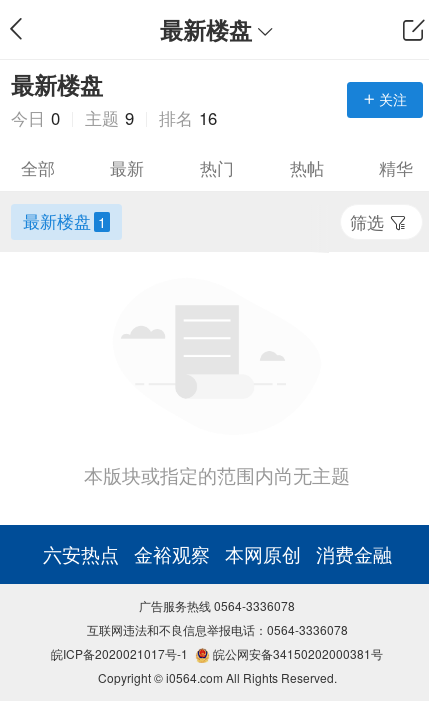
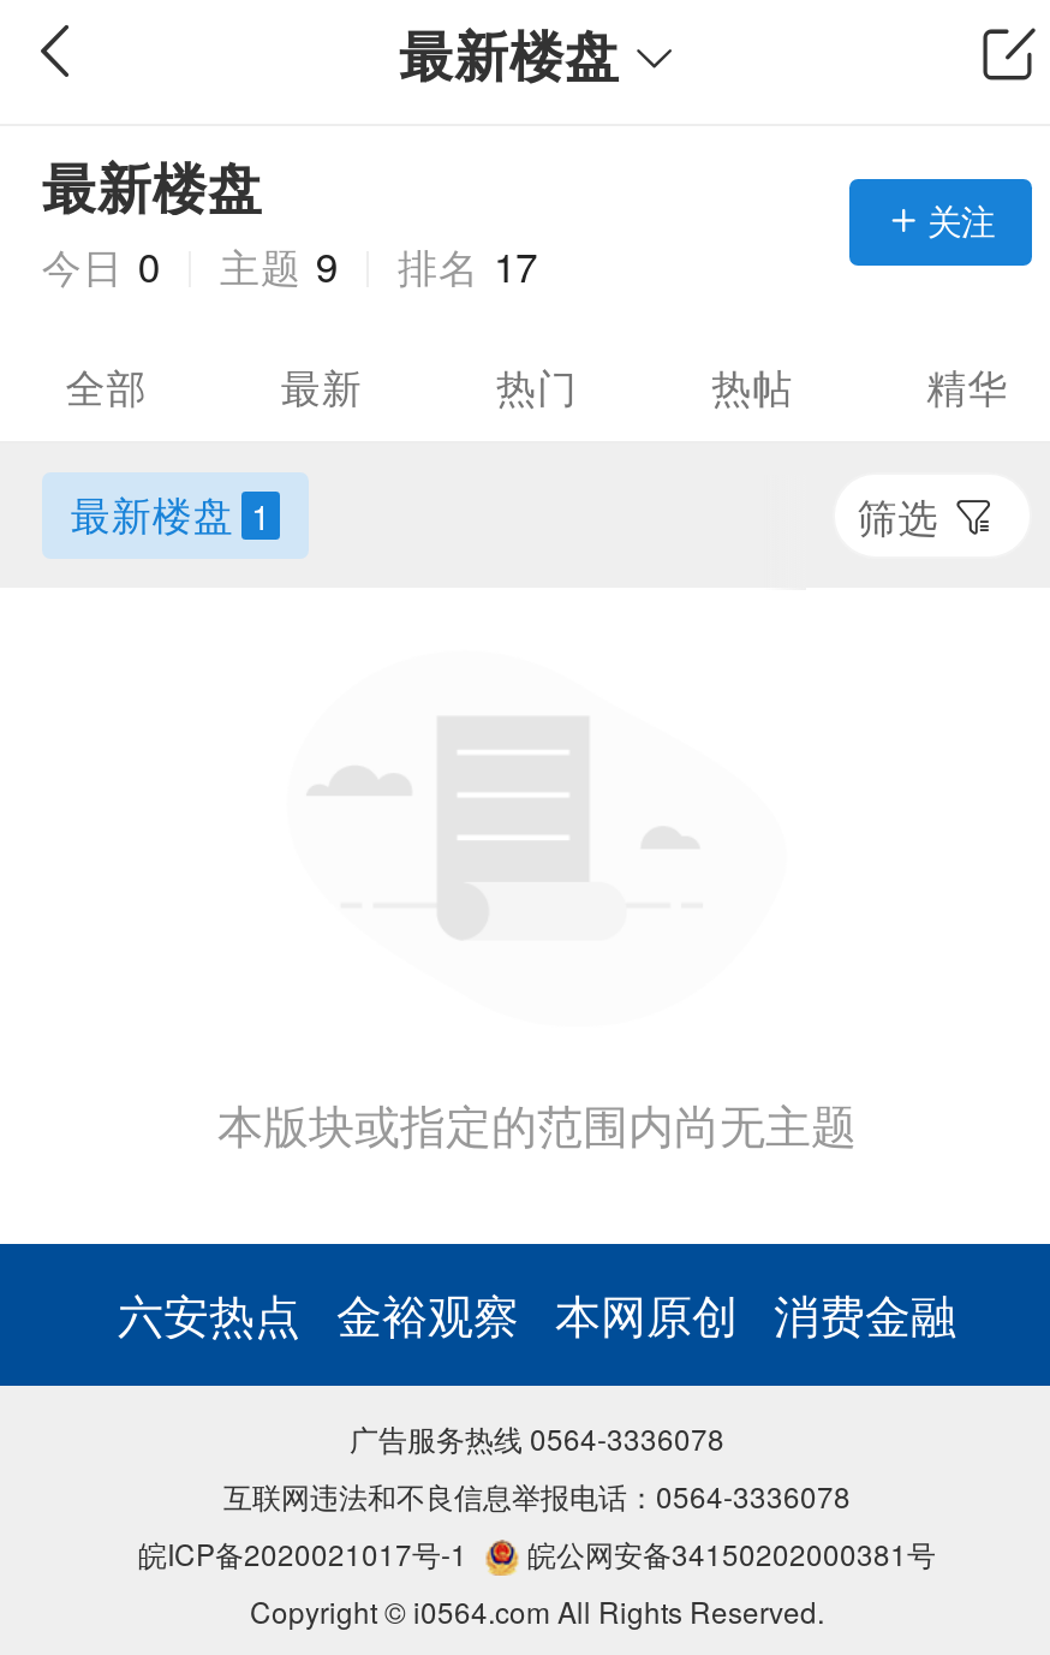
[11,106,217,130] 今日 0 主题 9 排名 16 -> [42,238,537,296] 今日 0 主题 9 排名 17

